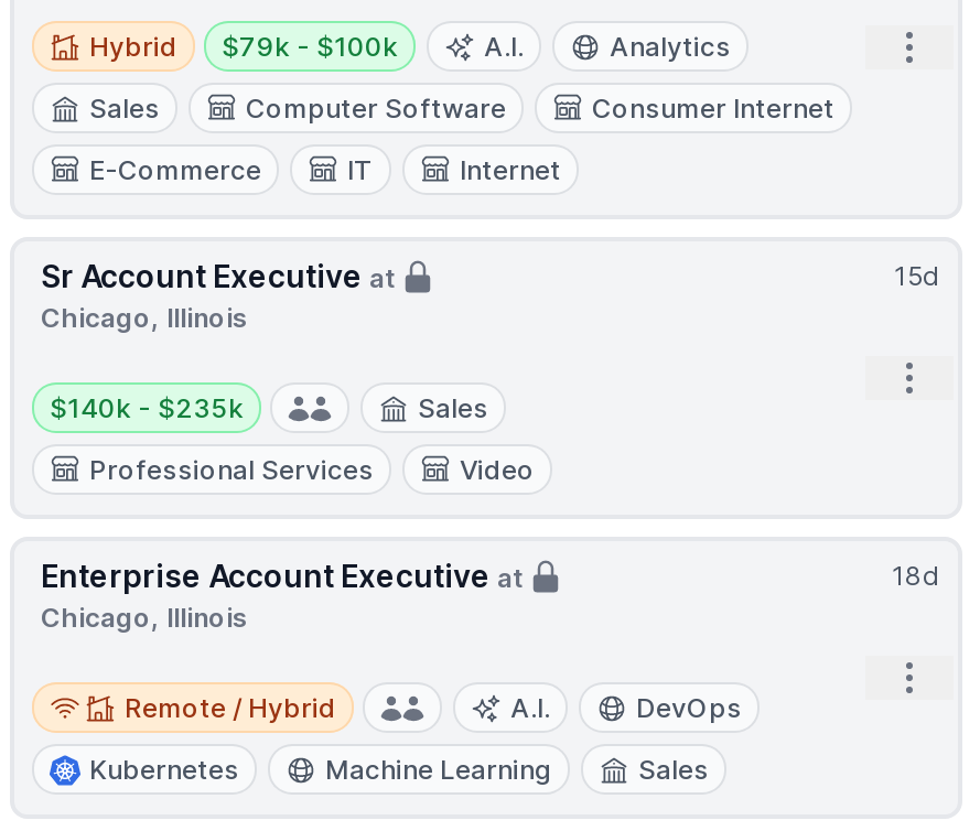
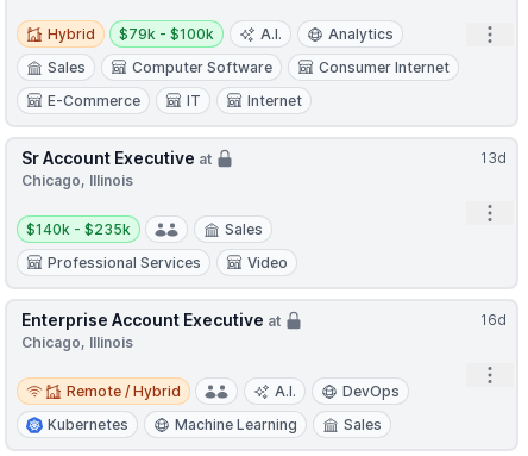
[894,259,940,292] 15d -> [480,149,506,167] 13d
[892,559,940,592] 18d -> [480,311,506,329] 16d

